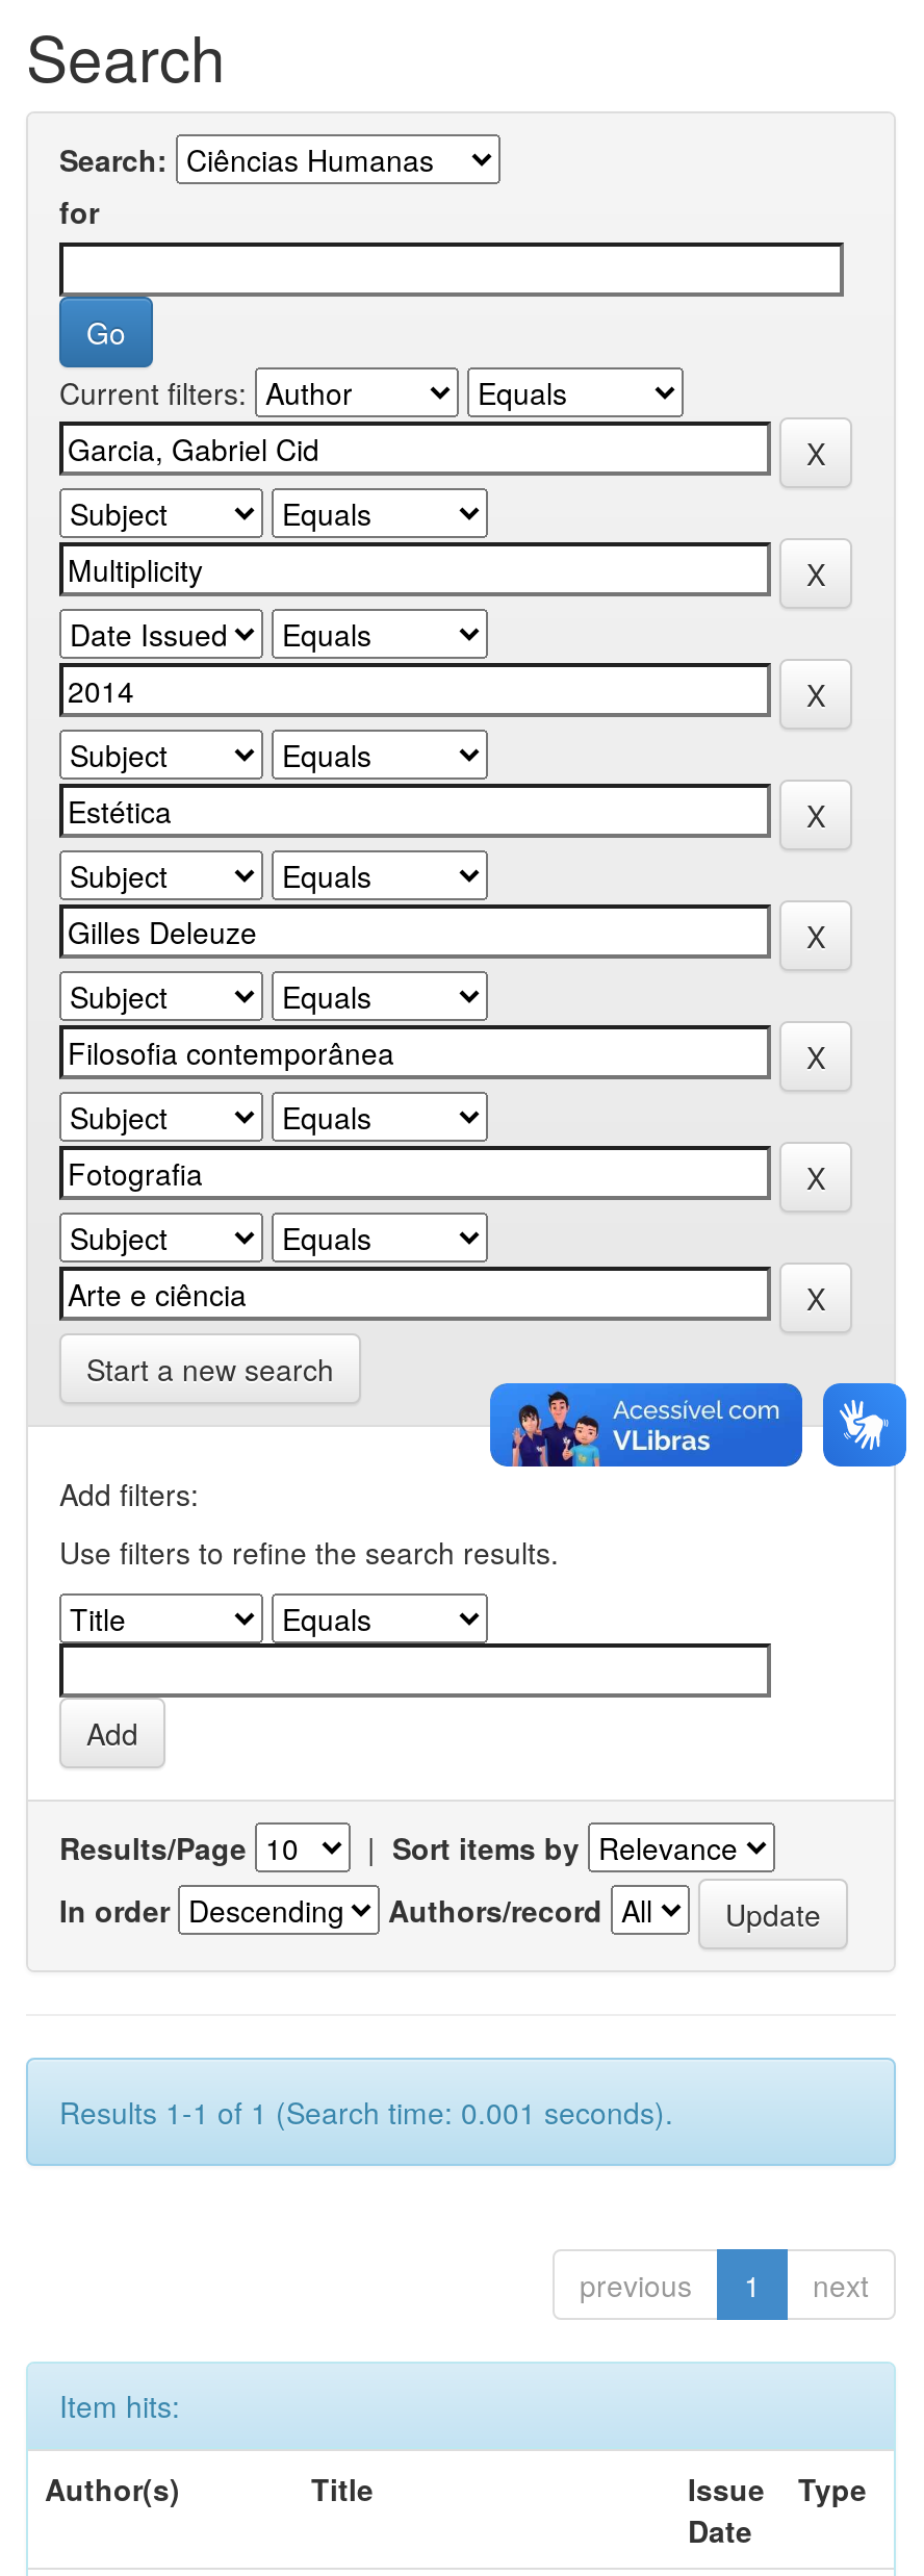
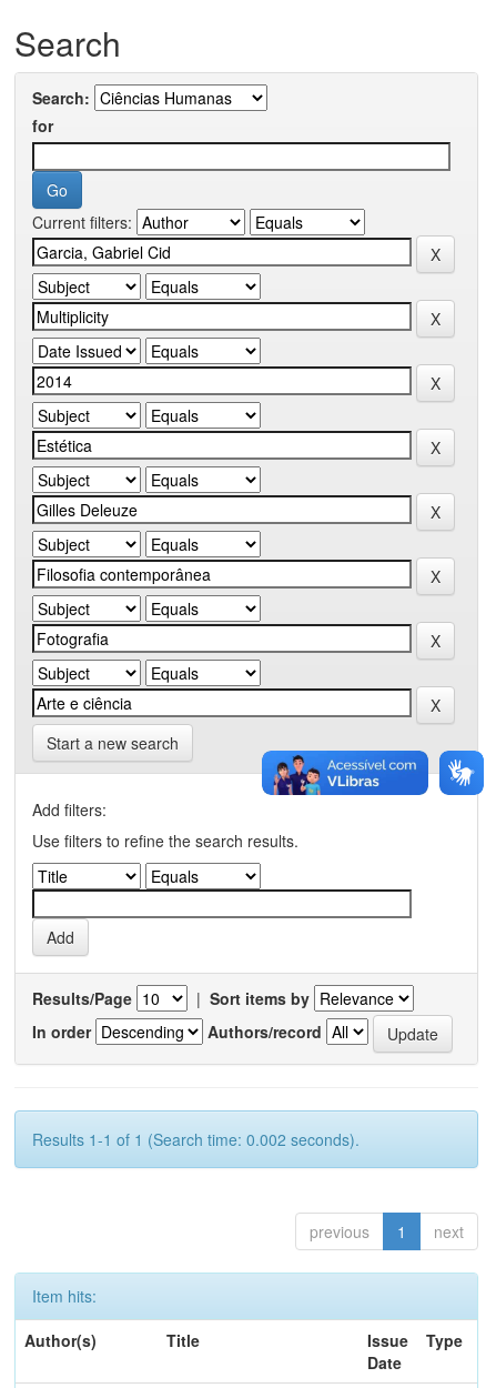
[59,2091,673,2133] Results 1-1 of 1 (Search time: 0.001 seconds). -> [32,1128,360,1150] Results 1-1 of 1 (Search time: 0.002 seconds).

